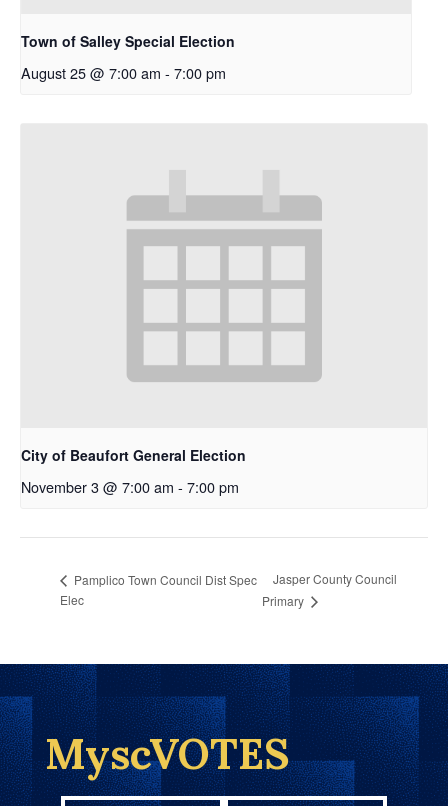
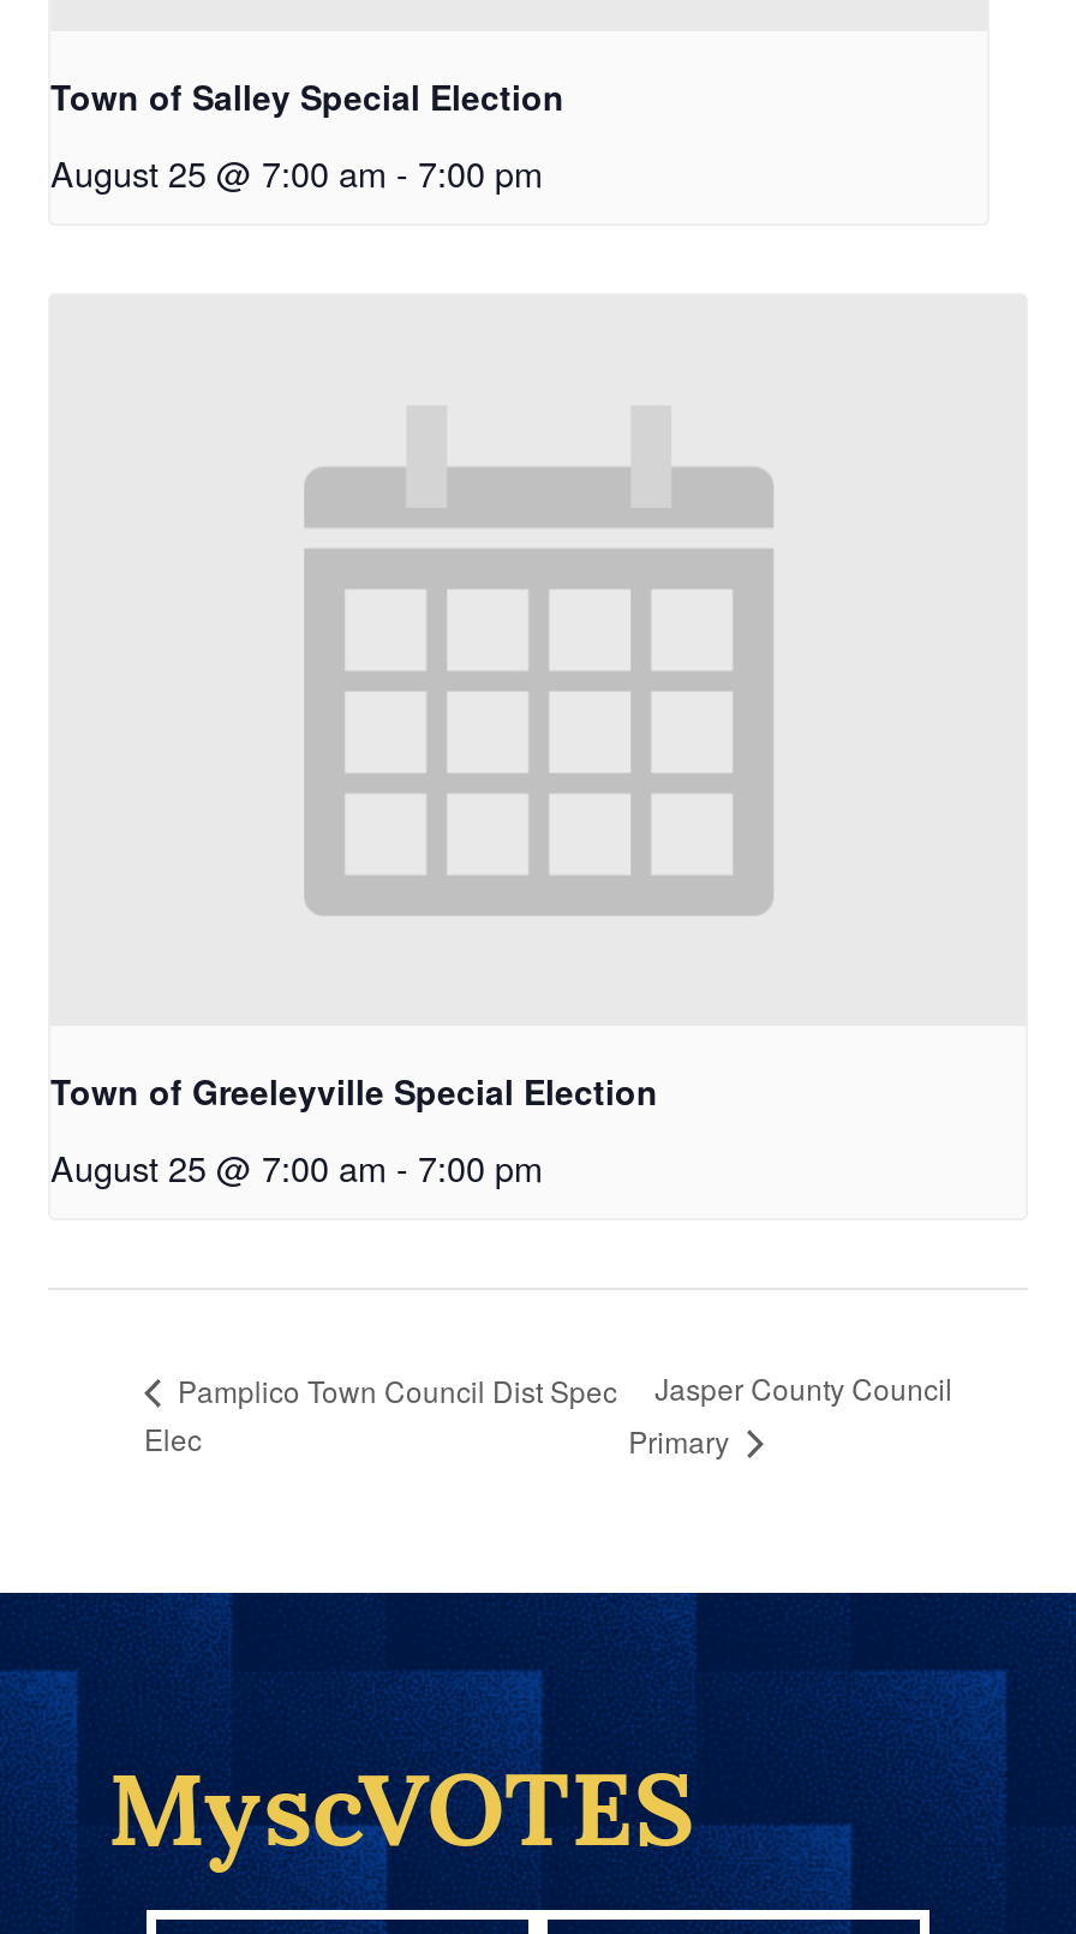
[21,445,246,465] City of Beaufort General Election -> [50,1067,658,1115] Town of Greeleyville Special Election
[21,476,239,497] November 3 @ 7:00 am - 7:00 pm -> [50,1141,543,1192] August 25 @ 7:00 am - 7:00 pm

